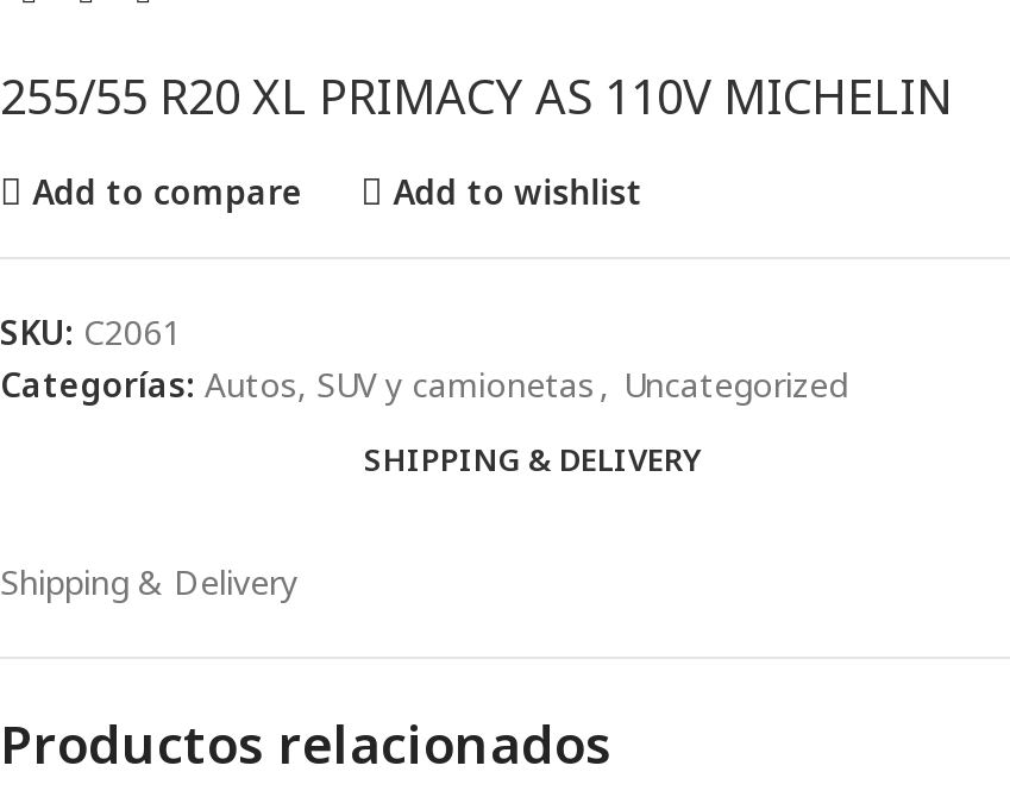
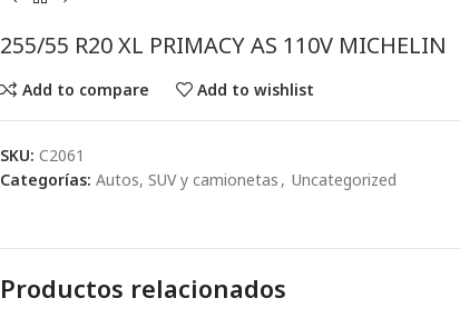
[0,438,702,604] SHIPPING & DELIVERY | Shipping & Delivery -> none

